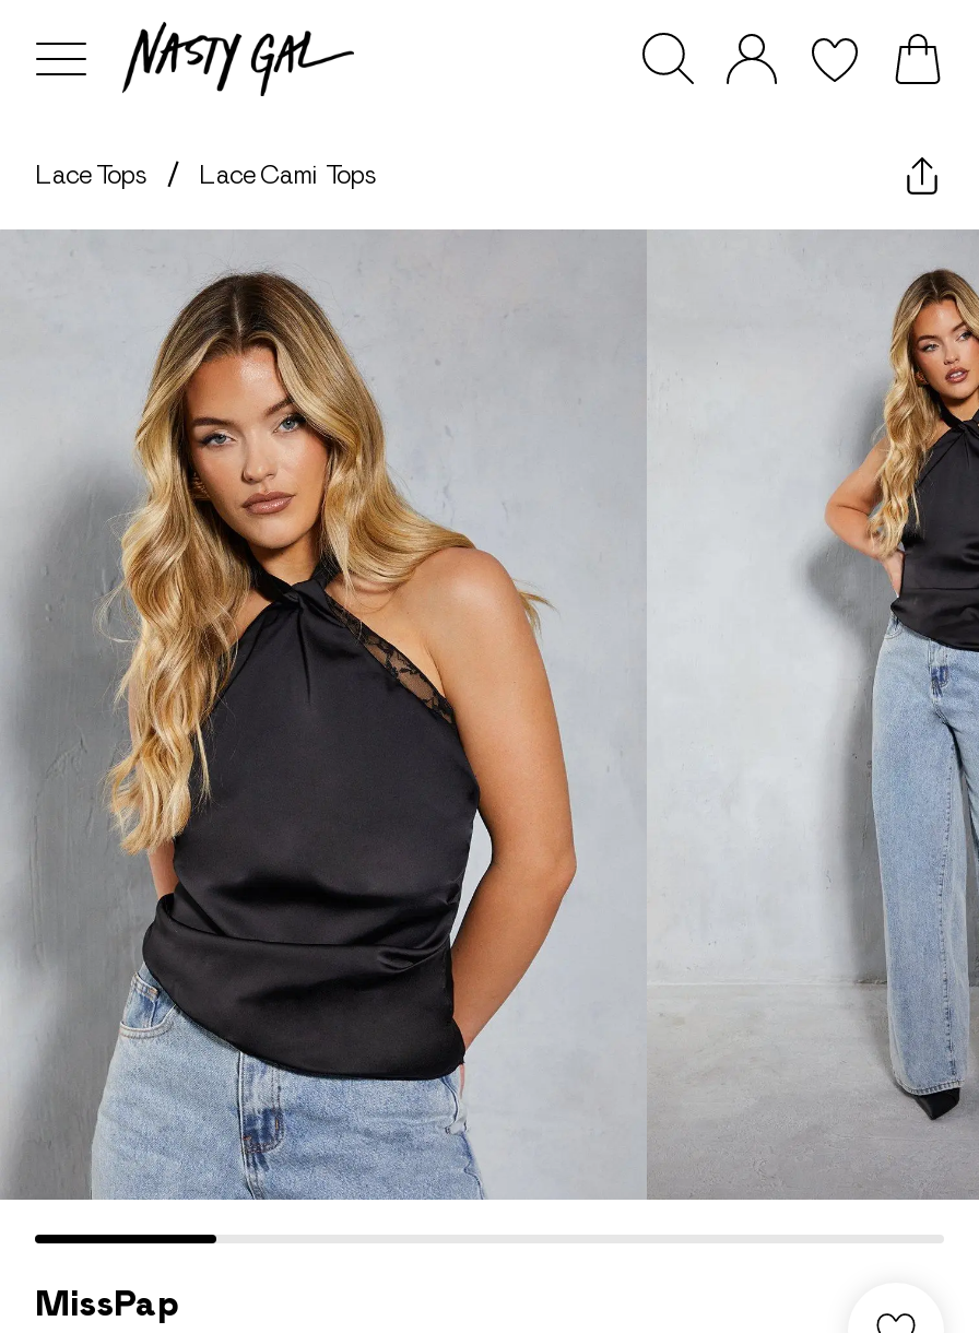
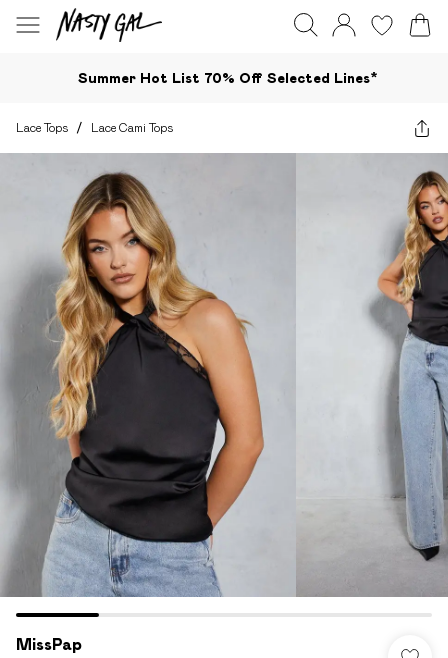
none -> [78,69,378,85] Summer Hot List 70% Off Selected Lines*

